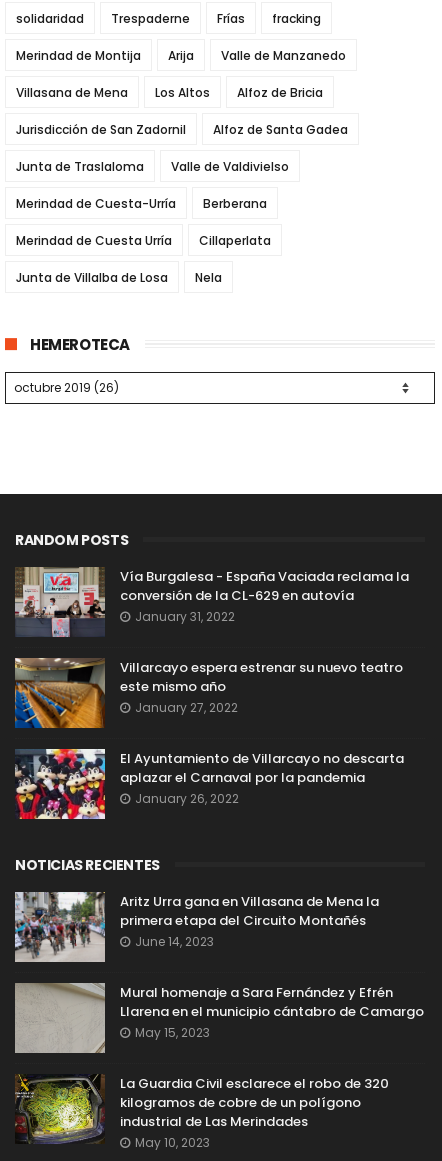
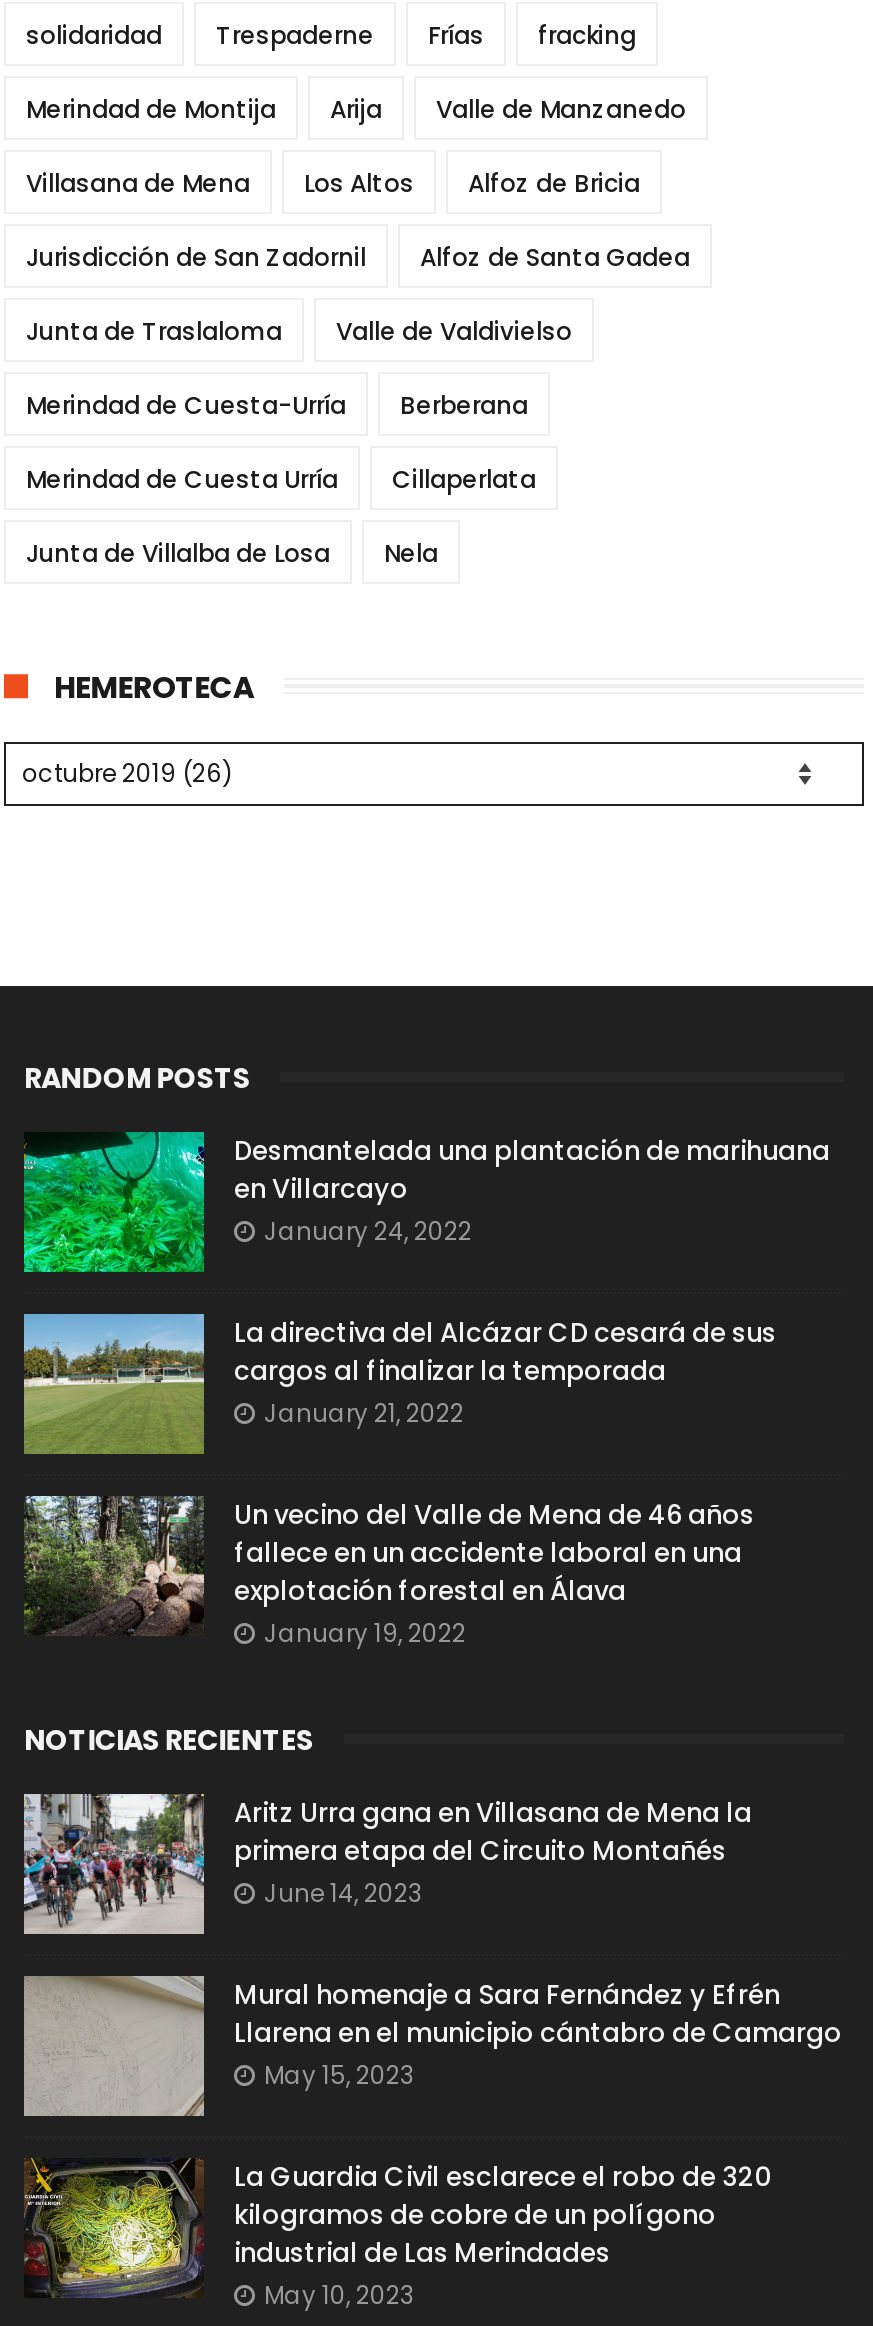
[14,566,409,638] [image] | Vía Burgalesa - España Vaciada reclama la | conversión de la CL-629 en autovía | January 31, 2022 -> [22,1130,830,1274] [image] | Desmantelada una plantación de marihuana | en Villarcayo | January 24, 2022
[14,657,403,729] [image] | Villarcayo espera estrenar su nuevo teatro | este mismo año | January 27, 2022 -> [22,1312,776,1456] [image] | La directiva del Alcázar CD cesará de sus | cargos al finalizar la temporada | January 21, 2022
[15,748,404,820] [image] | El Ayuntamiento de Villarcayo no descarta | aplazar el Carnaval por la pandemia | January 26, 2022 -> [24,1496,754,1650] [image] | Un vecino del Valle de Mena de 46 años | fallece en un accidente laboral en una | explotación forestal en Álava | January 19, 2022

